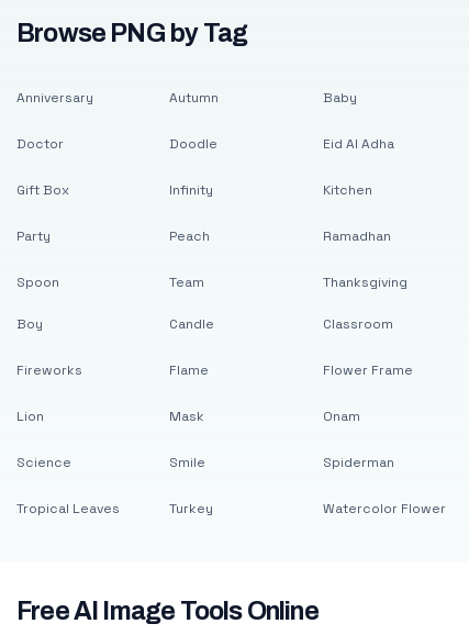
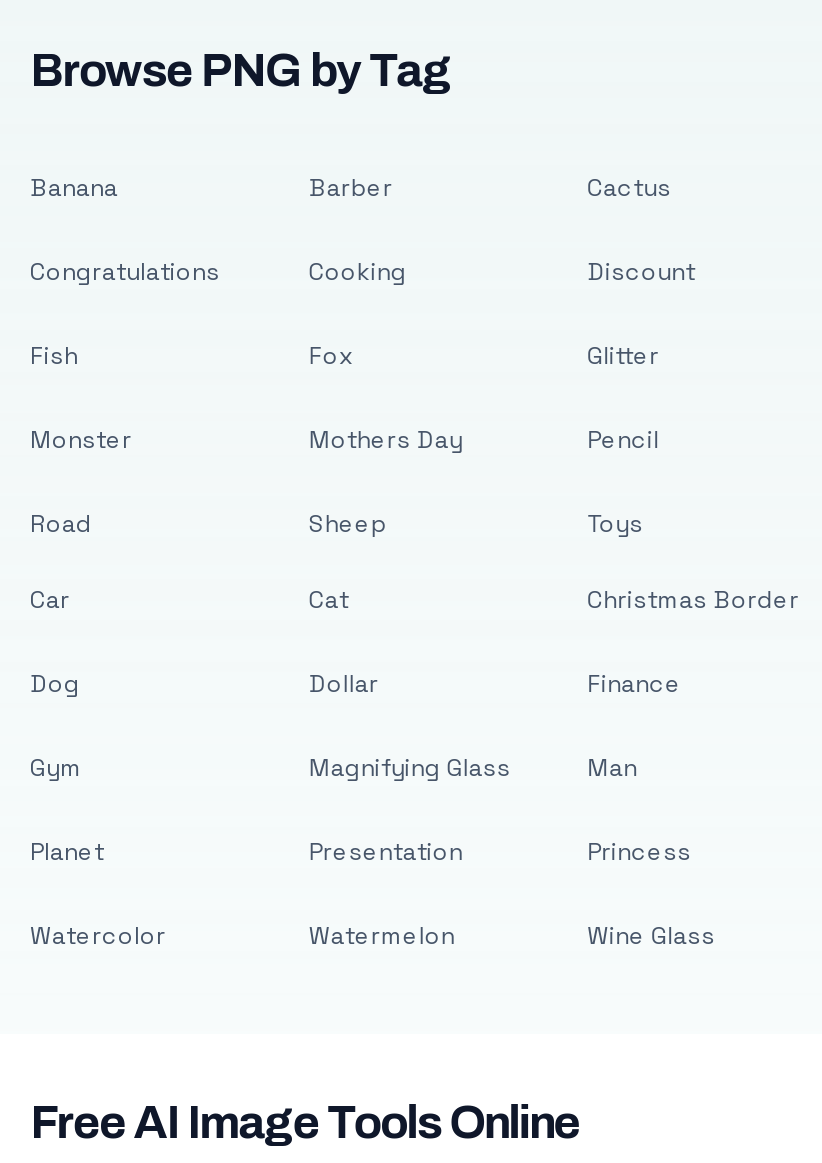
[16,89,93,107] Anniversary -> [30,172,118,204] Banana
[169,89,219,107] Autumn -> [309,172,393,204] Barber
[323,89,357,107] Baby -> [587,172,671,204] Cactus
[16,135,64,153] Doctor -> [30,256,220,288] Congratulations
[169,135,218,153] Doodle -> [309,256,407,288] Cooking
[323,135,394,153] Eid Al Adha -> [587,256,695,288] Discount
[16,181,69,199] Gift Box -> [30,340,78,372] Fish
[169,181,213,199] Infinity -> [309,340,353,372] Fox
[323,181,372,199] Kitchen -> [587,340,659,372] Glitter
[16,227,51,245] Party -> [30,424,132,456] Monster
[169,227,210,245] Peach -> [309,424,463,456] Mothers Day
[323,227,391,245] Ramadhan -> [587,424,659,456] Pencil
[16,274,59,291] Spoon -> [30,508,92,540] Road
[169,274,205,291] Team -> [309,508,387,540] Sheep
[323,274,407,291] Thanksgiving -> [587,508,643,540] Toys
[16,315,43,333] Boy -> [30,584,70,616] Car
[169,315,215,333] Candle -> [309,584,349,616] Cat
[323,315,393,333] Classroom -> [587,584,799,616] Christmas Border
[16,361,82,379] Fireworks -> [30,668,80,700] Dog
[169,361,209,379] Flame -> [309,668,379,700] Dollar
[323,361,413,379] Flower Frame -> [587,668,681,700] Finance
[16,408,44,425] Lion -> [30,752,82,784] Gym
[169,408,205,425] Mask -> [309,752,511,784] Magnifying Glass
[323,408,360,425] Onam -> [587,752,637,784] Man
[16,454,71,471] Science -> [30,836,104,868] Planet
[169,454,206,471] Smile -> [309,836,463,868] Presentation
[323,454,394,471] Spiderman -> [587,836,691,868] Princess
[16,500,120,517] Tropical Leaves -> [30,920,166,952] Watercolor
[169,500,213,517] Turkey -> [309,920,455,952] Watermelon
[323,500,446,517] Watercolor Flower -> [587,920,715,952] Wine Glass

